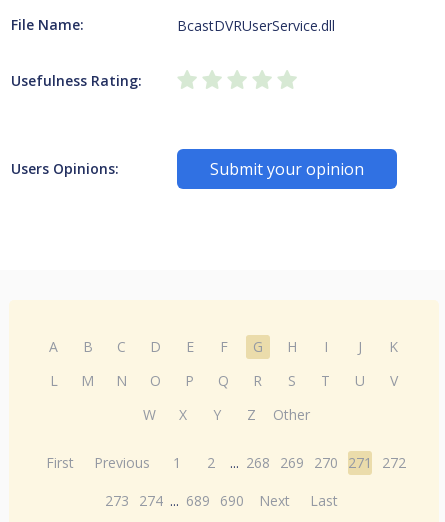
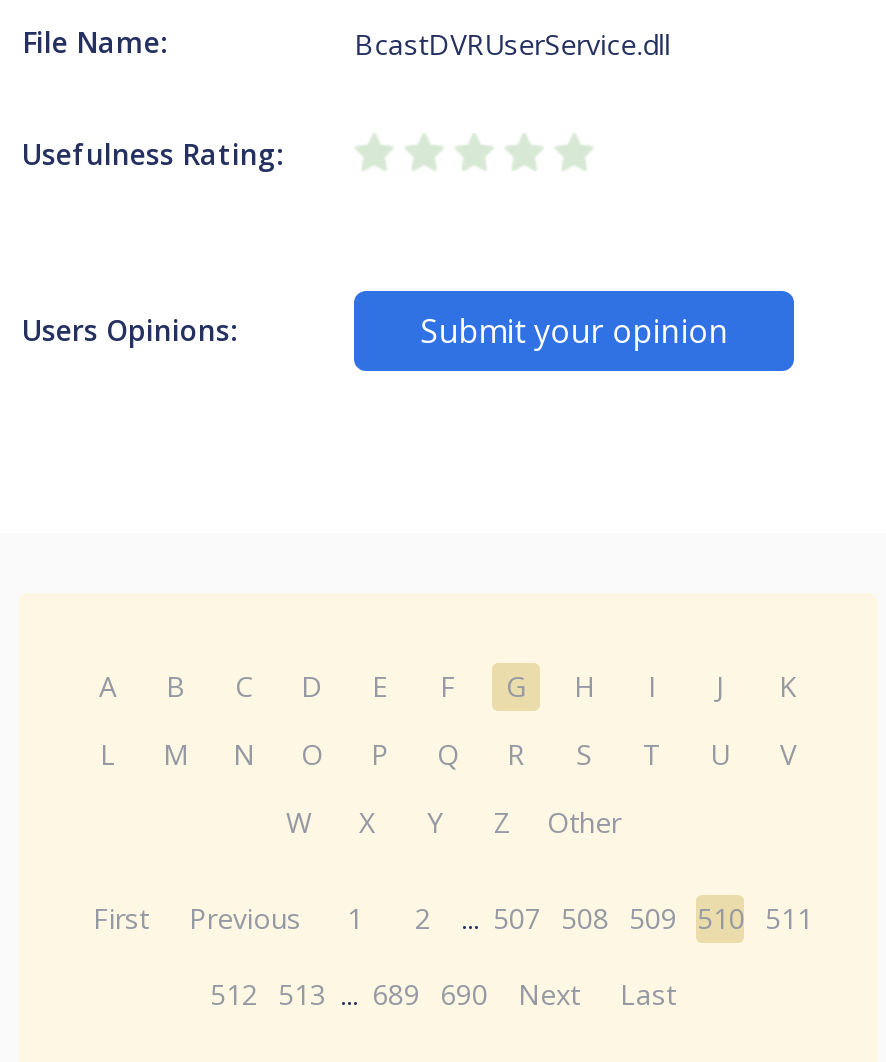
[46,453,406,472] First Previous 1 2 ... 268 269 270 271 272 -> [93,899,813,937] First Previous 1 2 ... 507 508 509 510 511
[105,491,338,510] 273 274 ... 689 690 Next Last -> [210,975,676,1013] 512 513 ... 689 690 Next Last

